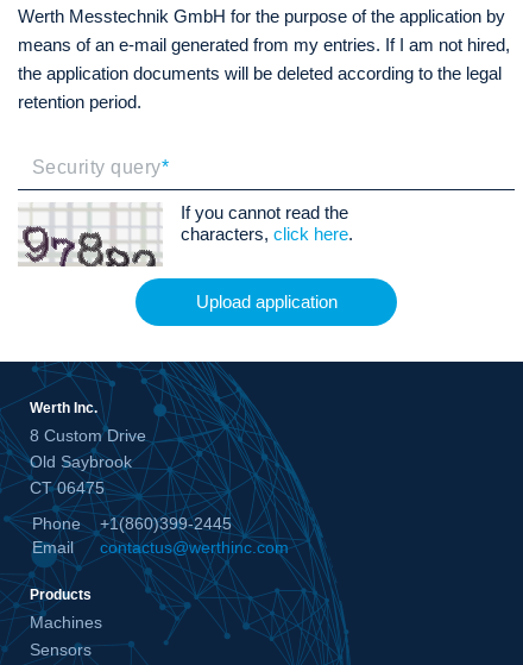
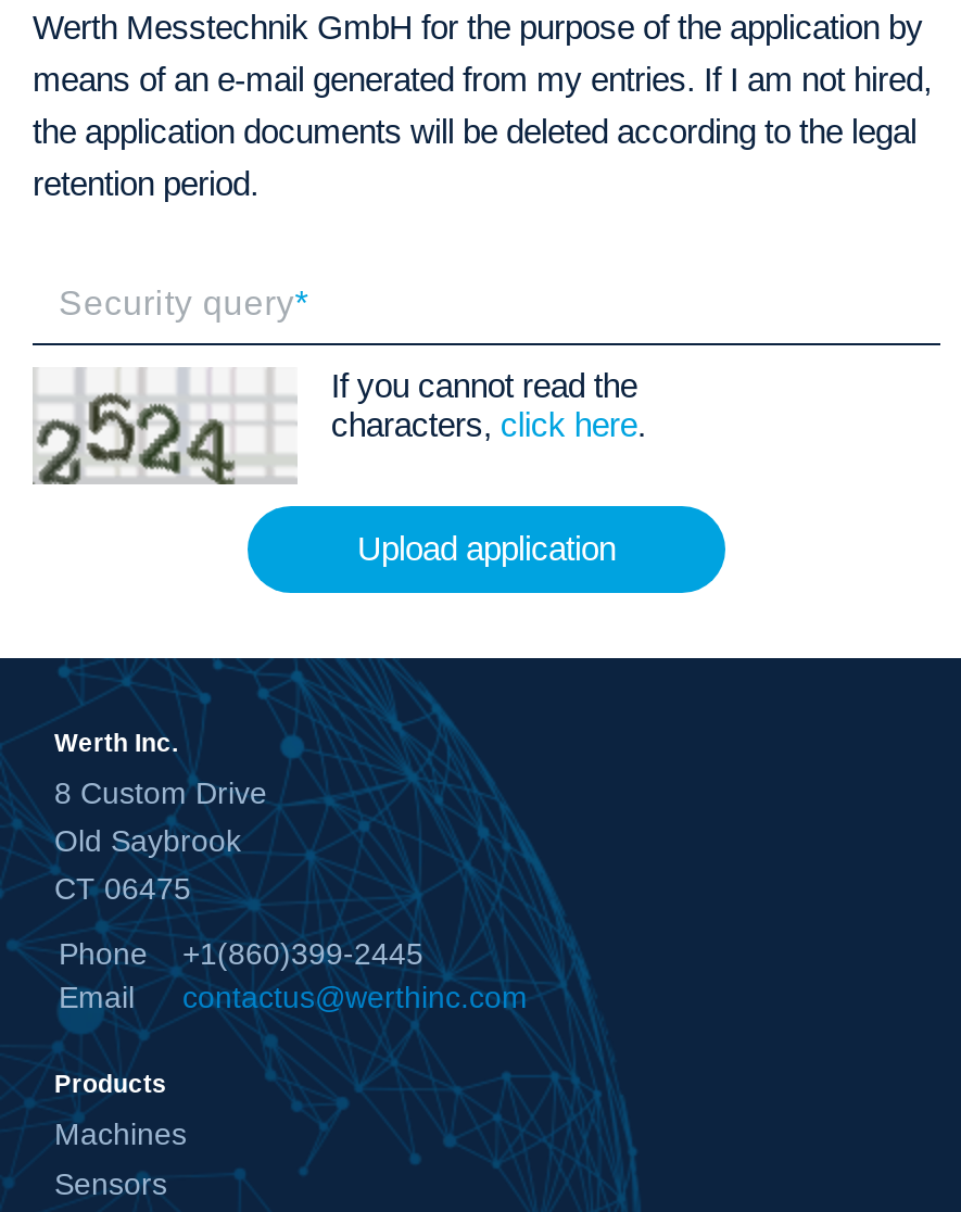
[21,203,160,266] [image] -> [35,369,284,484] [image]

